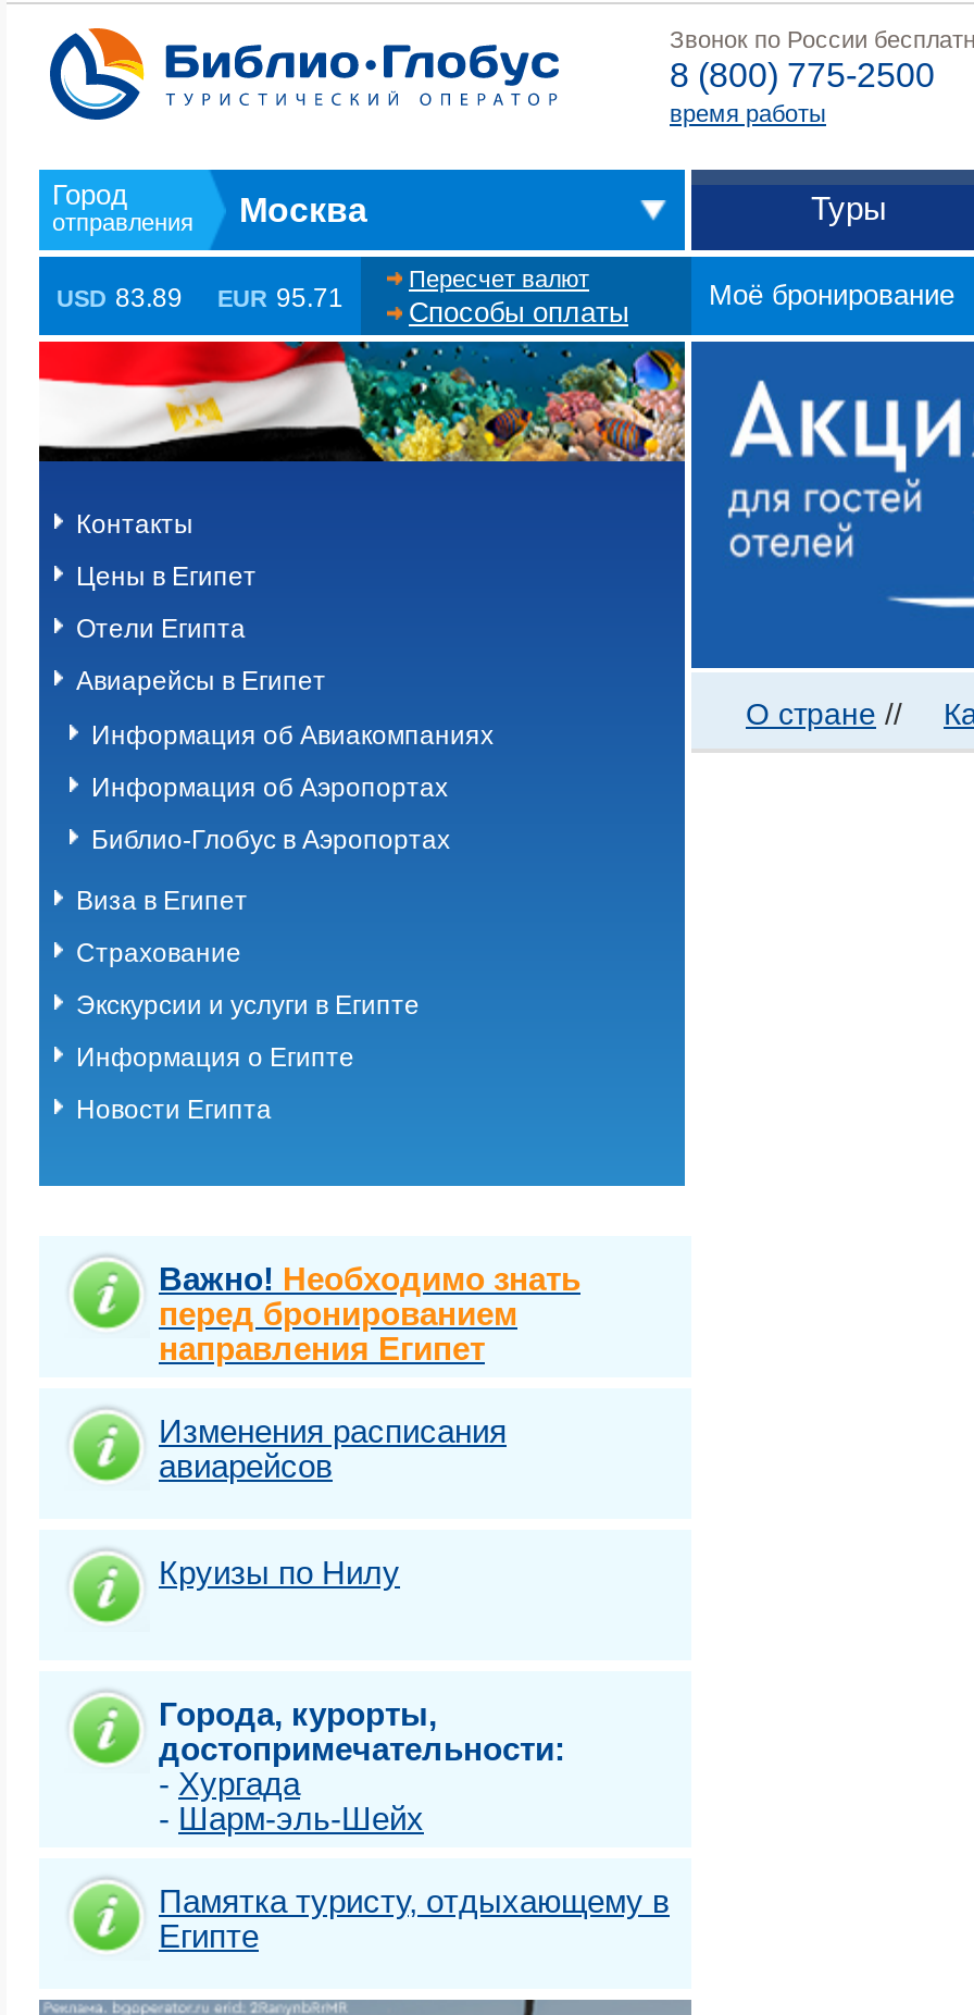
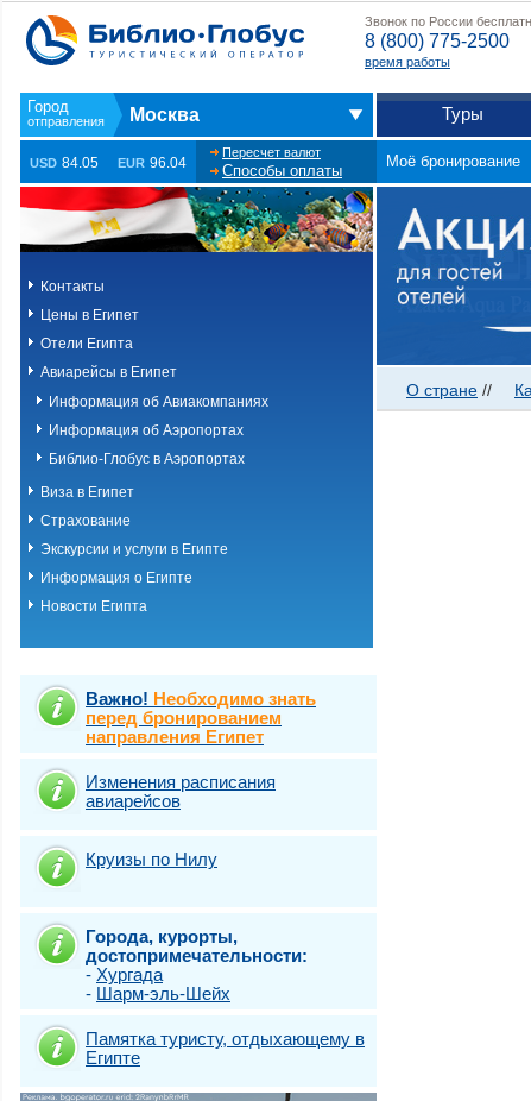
[57,283,183,313] USD 83.89 -> [30,155,99,171] USD 84.05
[217,283,344,313] EUR 95.71 -> [118,155,187,171] EUR 96.04

